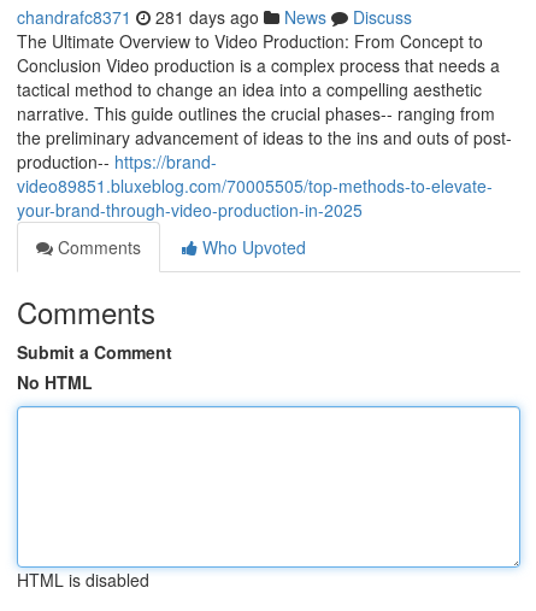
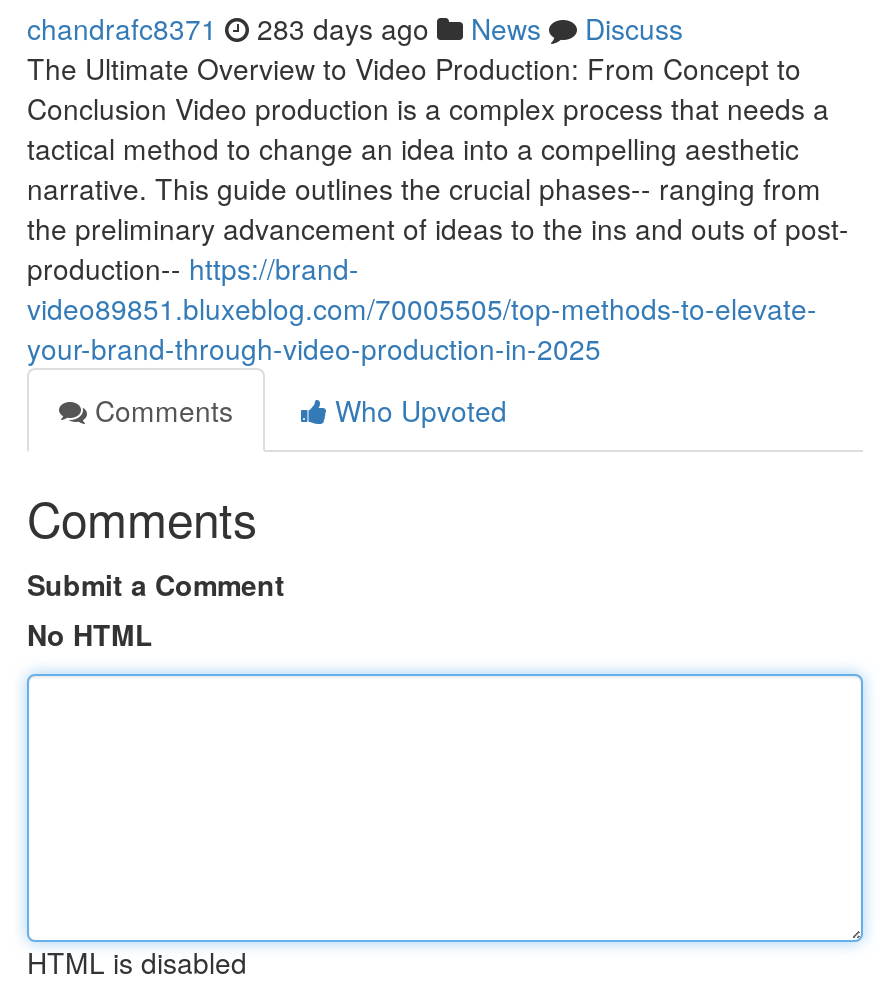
[17,5,412,29] chandrafc8371 281 days ago News Discuss -> [27,8,683,48] chandrafc8371 283 days ago News Discuss

